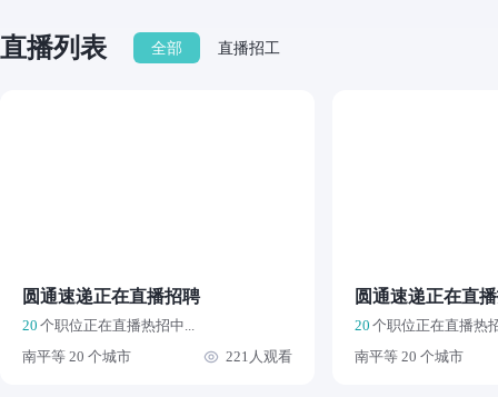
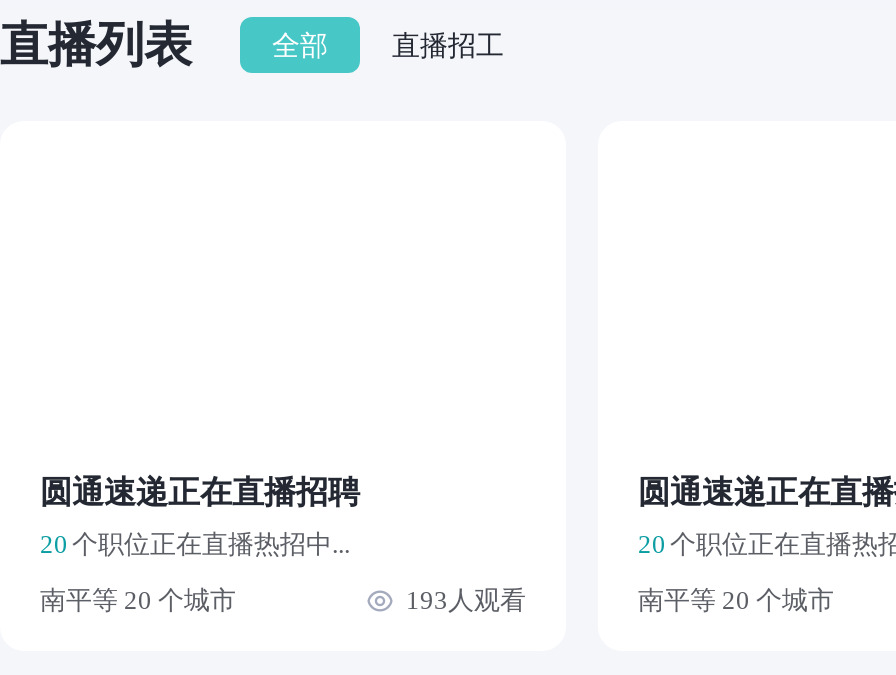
[226,348,292,365] 221人观看 -> [406,585,526,615] 193人观看

